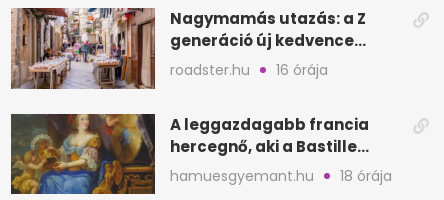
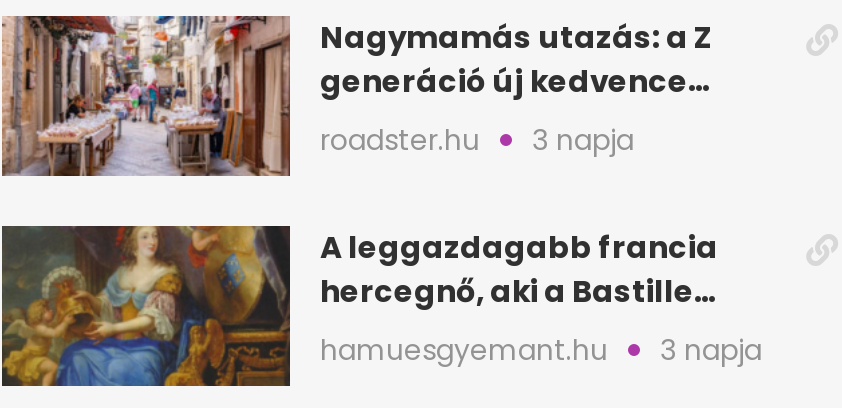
[276,60,328,80] 16 órája -> [532,119,634,159] 3 napja
[340,166,392,186] 18 órája -> [660,330,762,370] 3 napja

